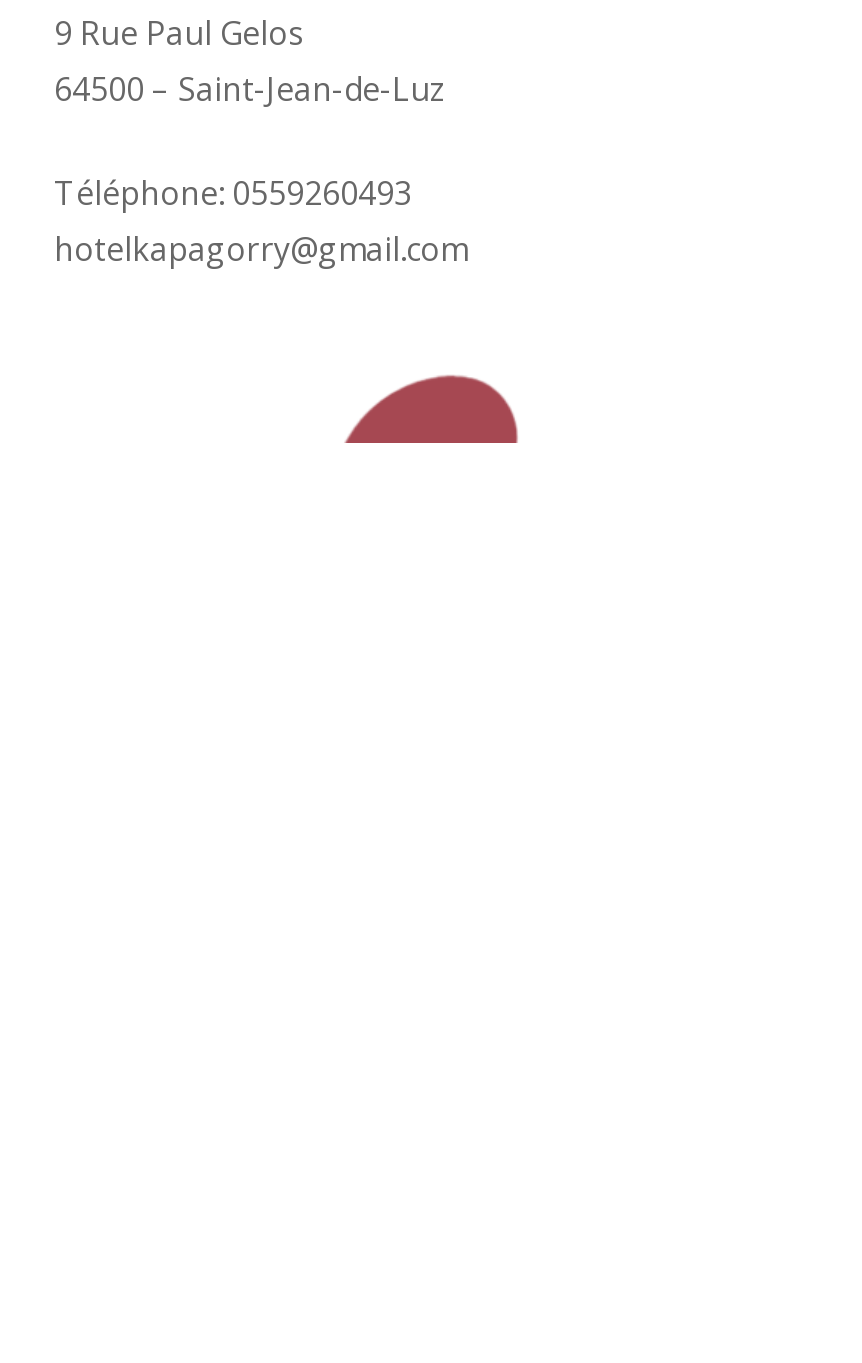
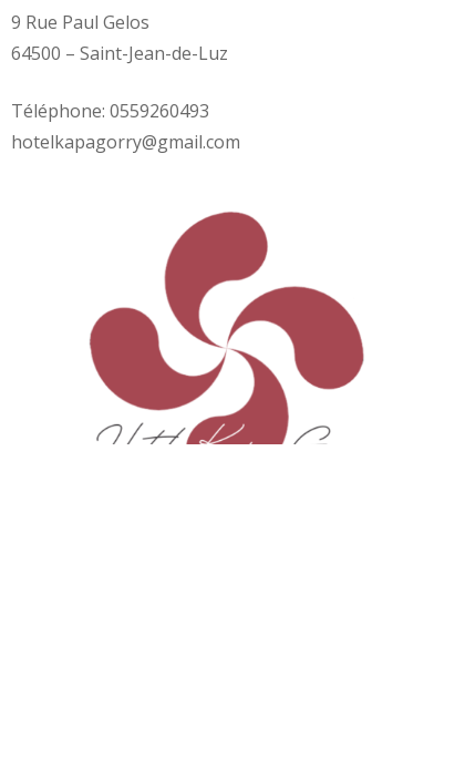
none -> [89,249,365,445] [image]

